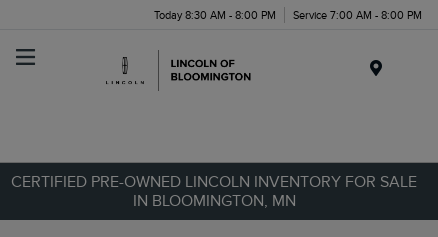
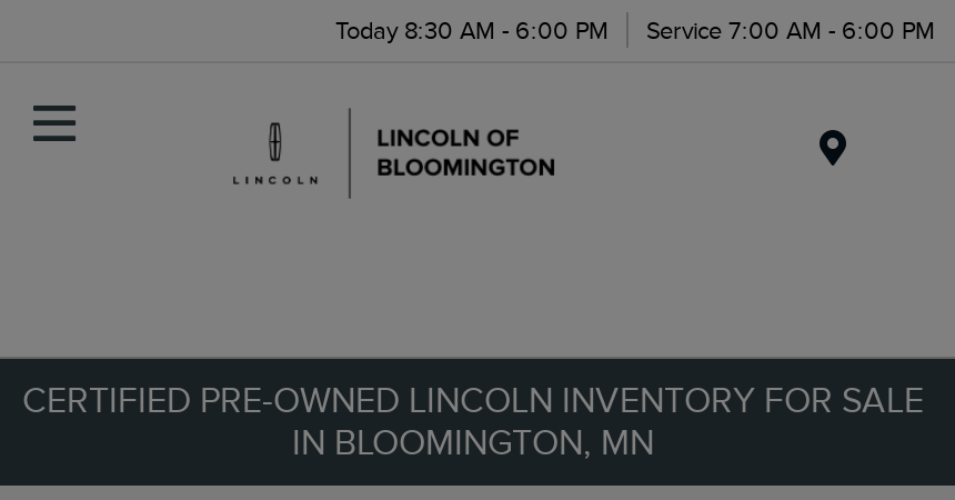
[154,8,276,20] Today 8:30 AM - 8:00 PM -> [335,16,609,42] Today 8:30 AM - 6:00 PM
[293,8,422,20] Service 7:00 AM - 8:00 PM -> [646,16,935,42] Service 7:00 AM - 6:00 PM

